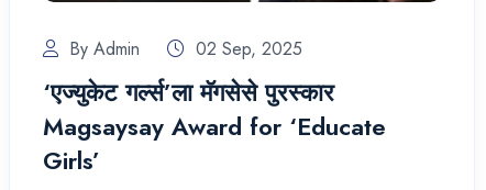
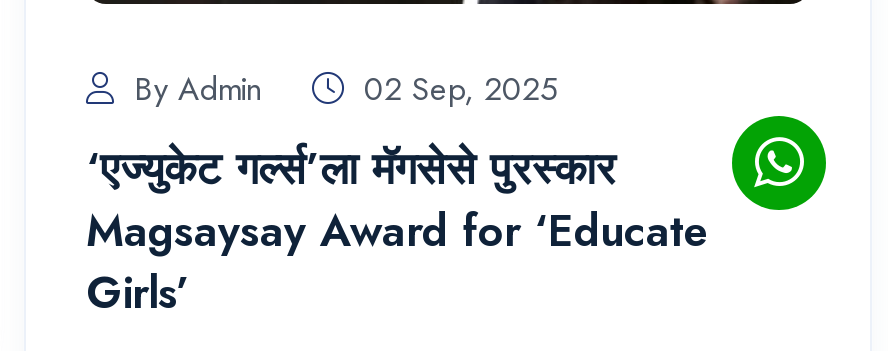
none -> [730,114,828,212] [image]

